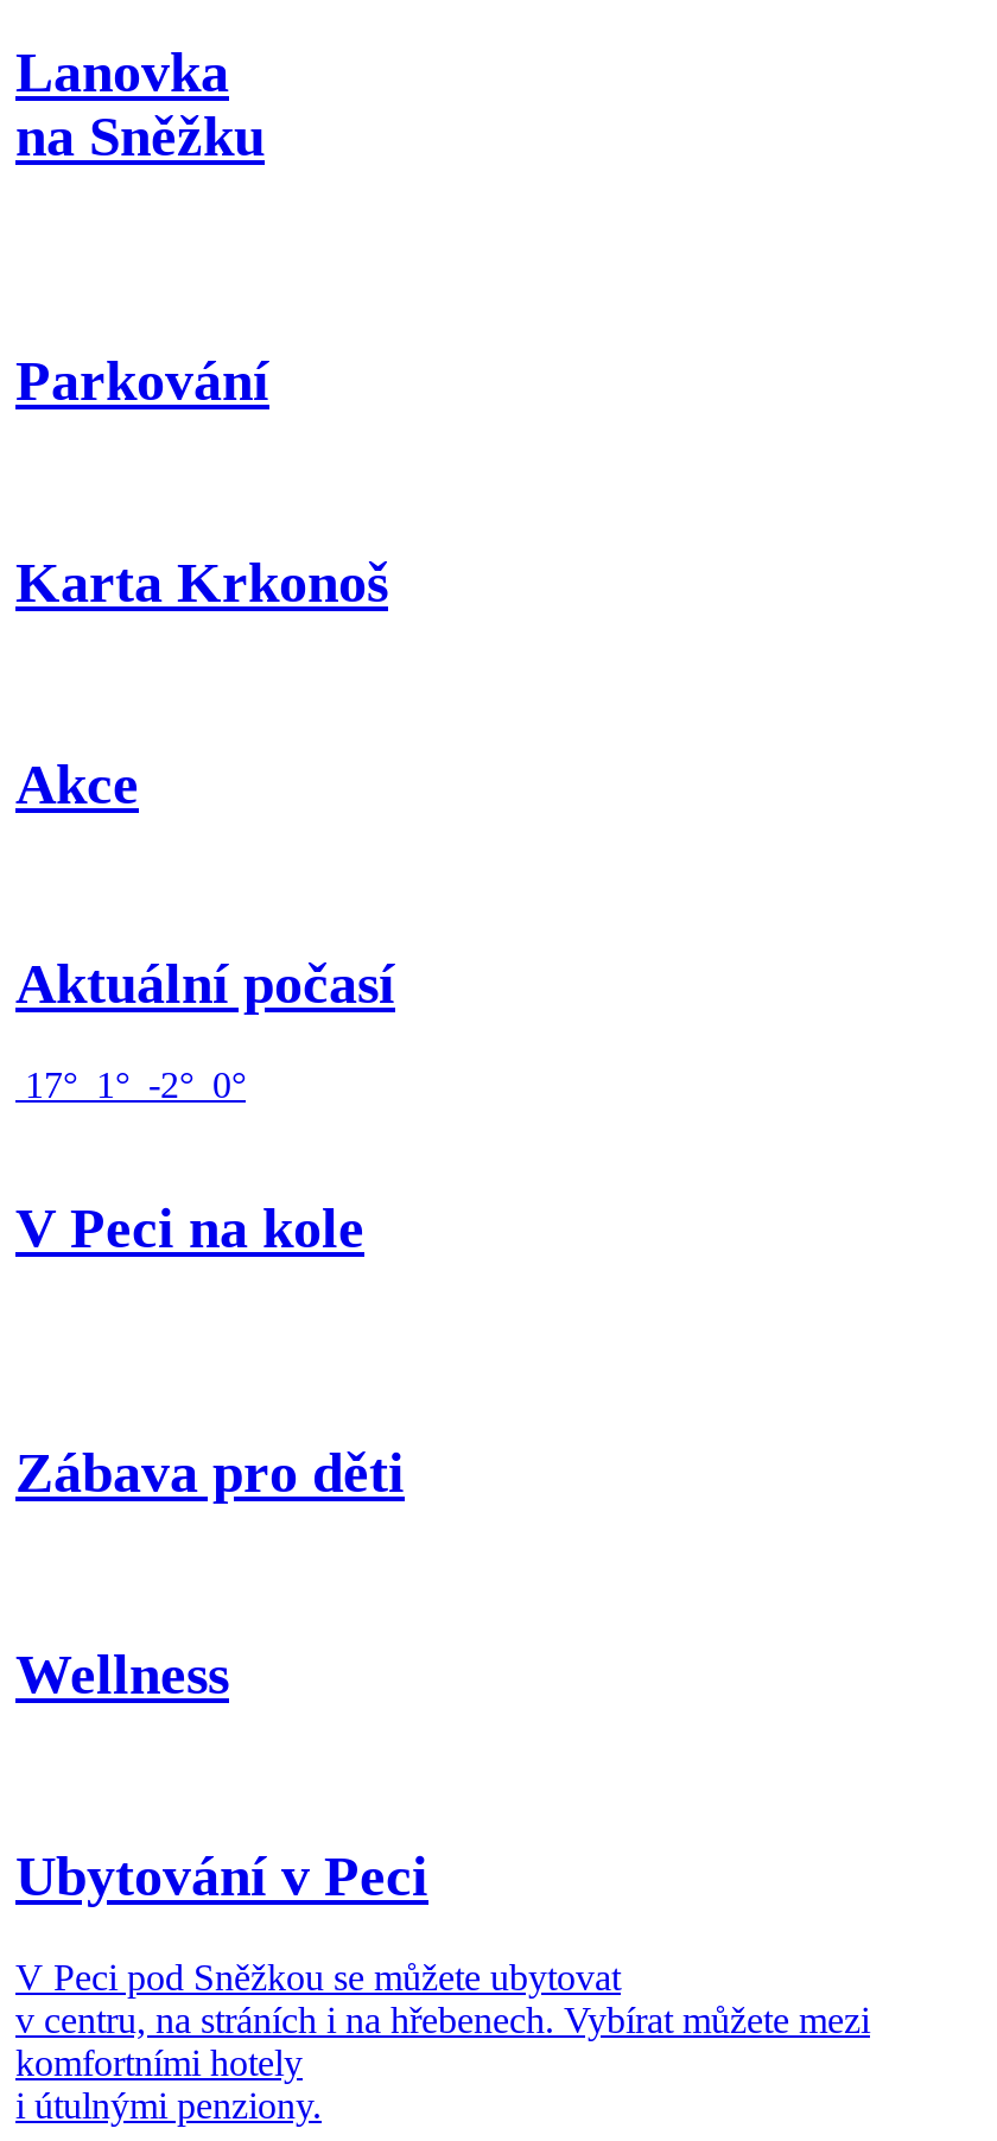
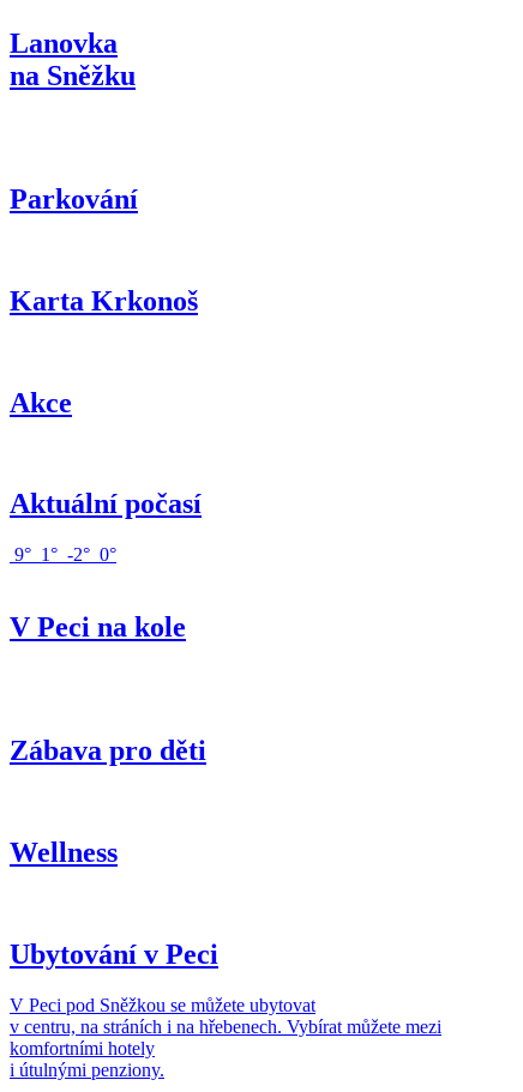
[25,1065,246,1106] 17° 1° -2° 0° -> [14,545,116,565] 9° 1° -2° 0°

